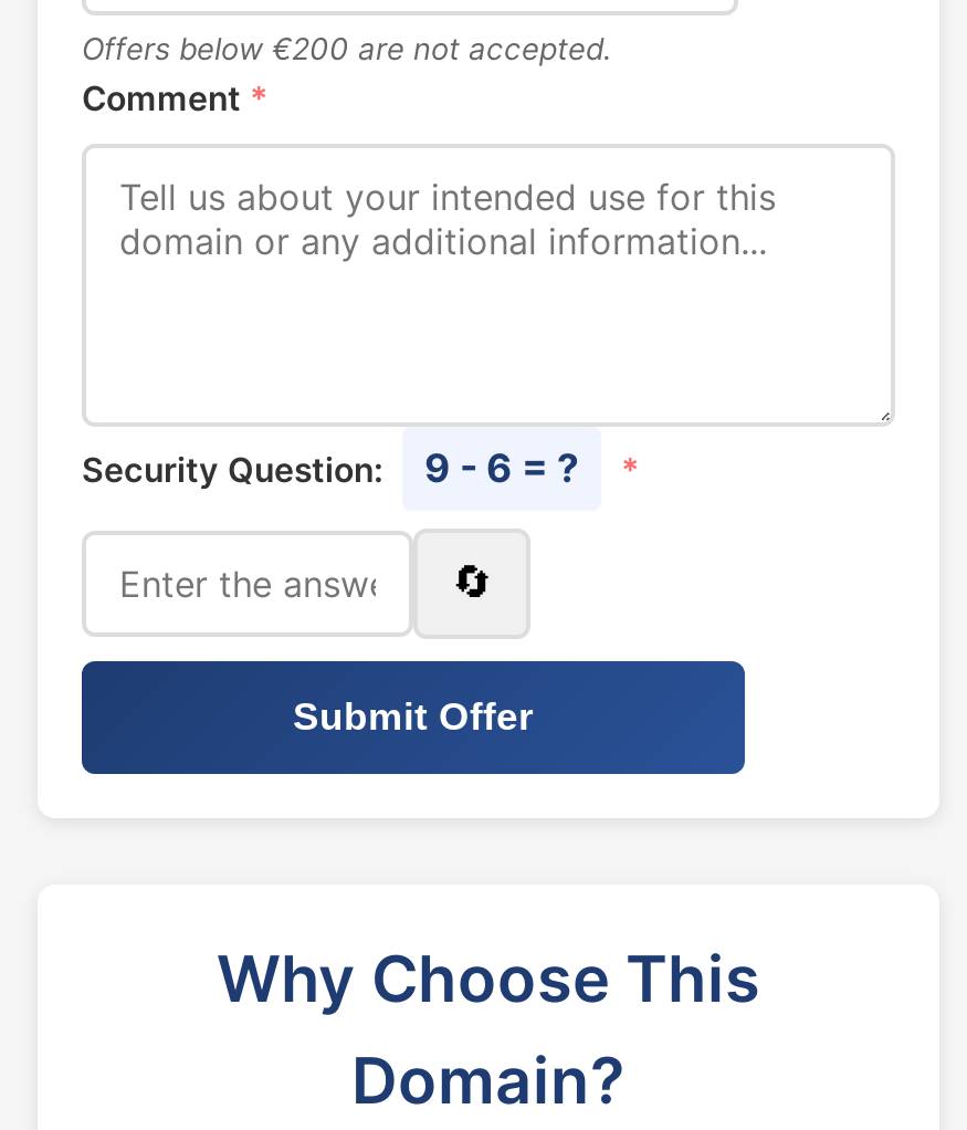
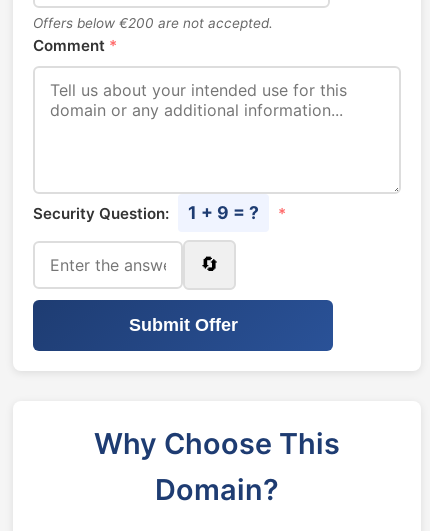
[424,444,579,491] 9 - 6 = ? -> [188,202,259,223] 1 + 9 = ?

